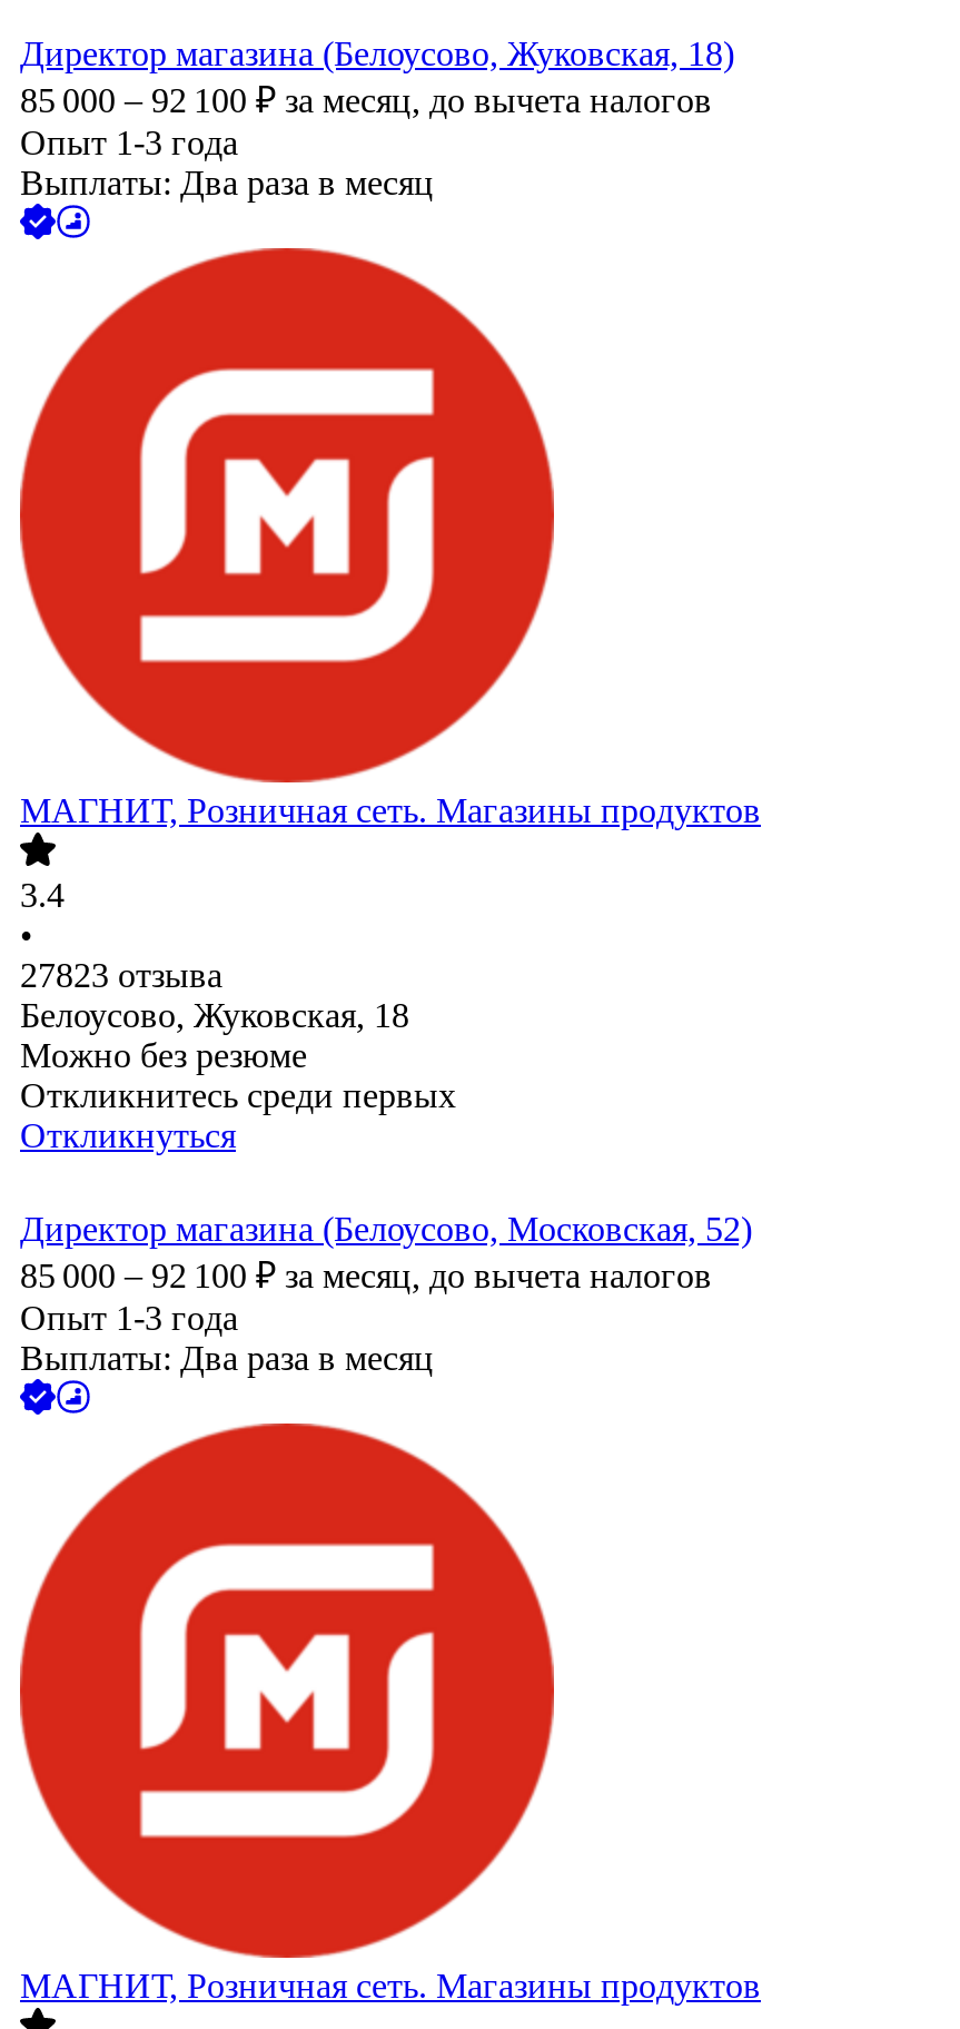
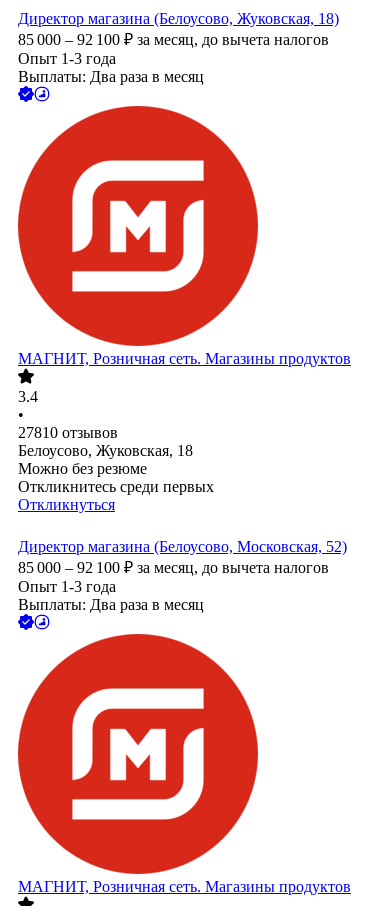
[20,957,222,995] 27823 отзыва -> [18,424,118,441] 27810 отзывов

